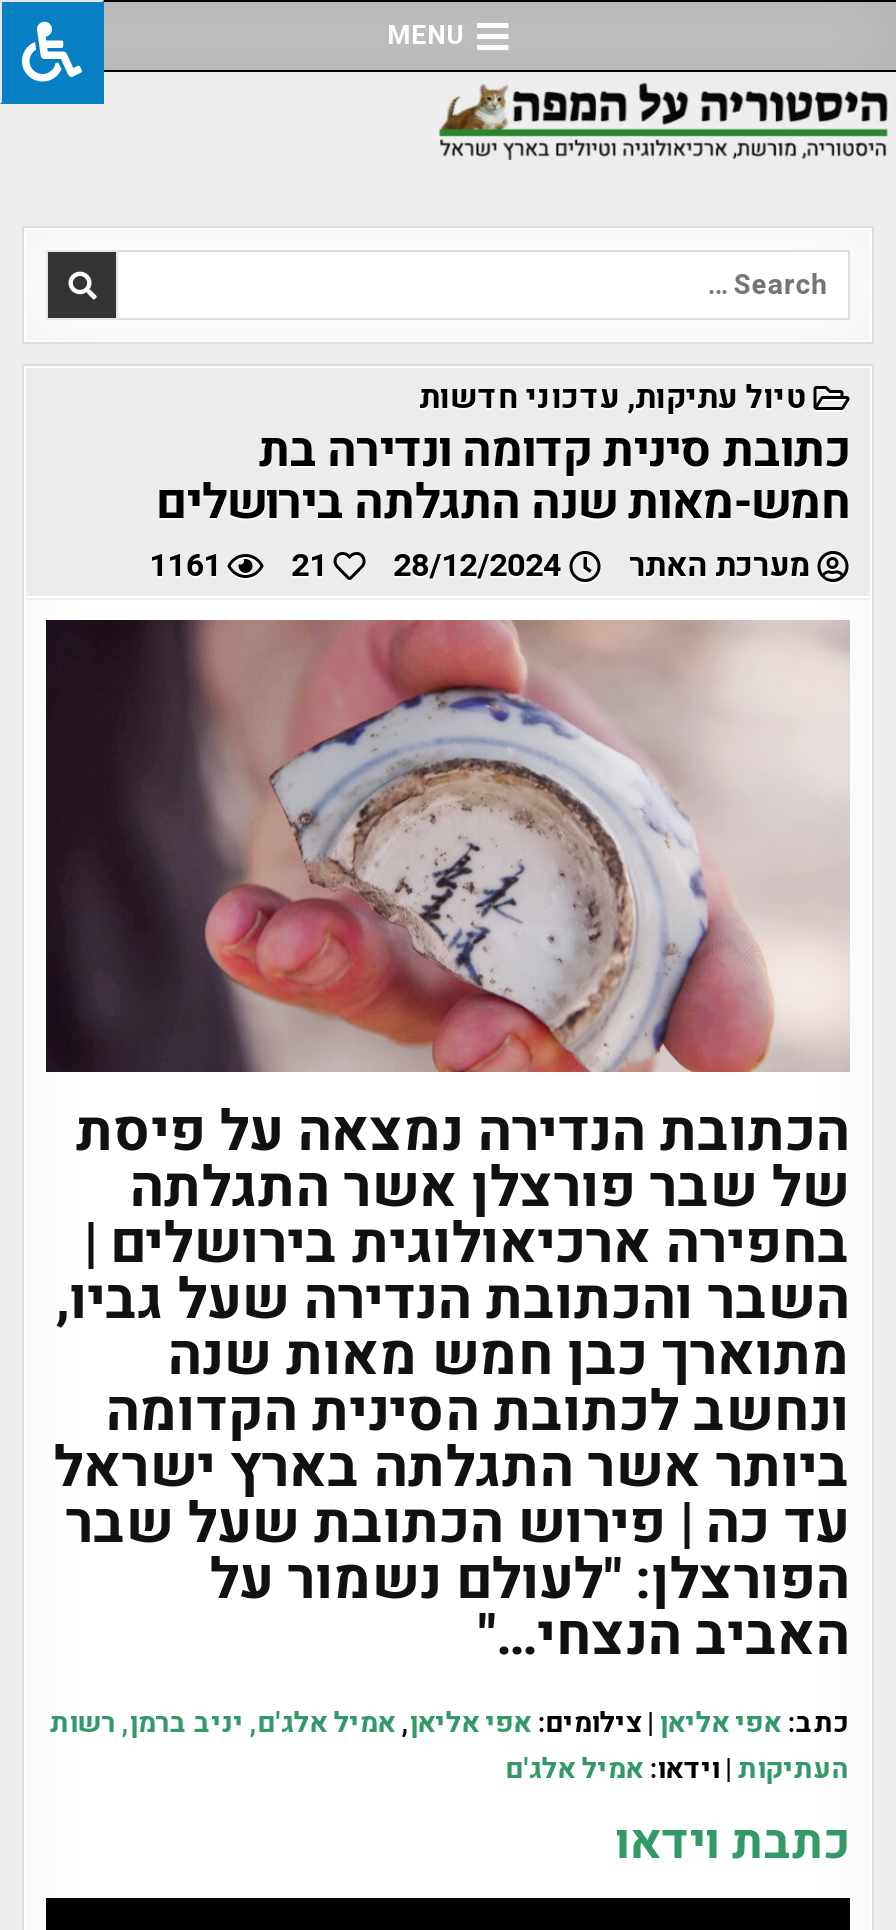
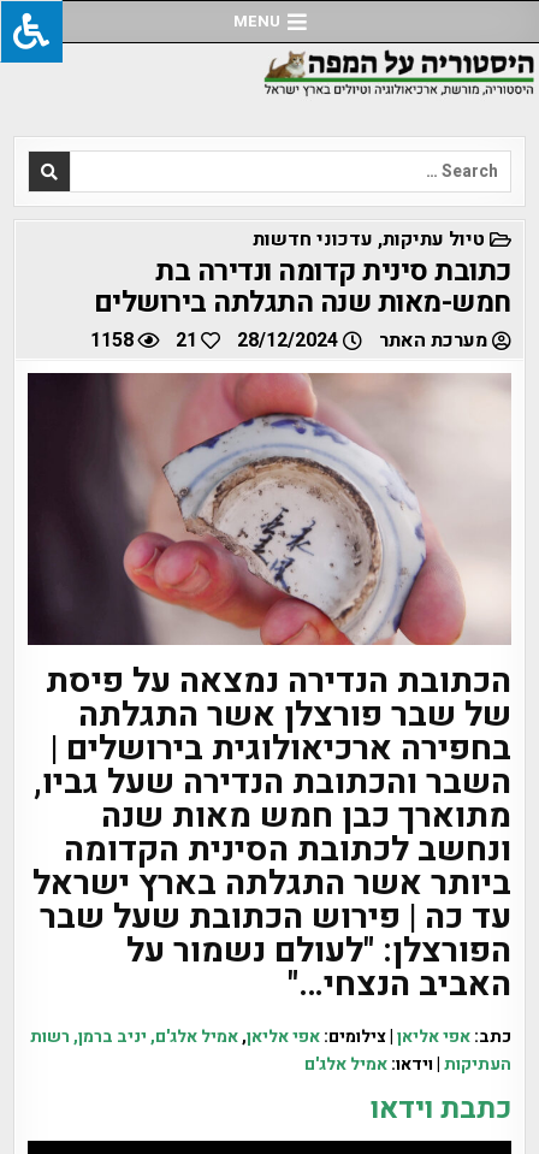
[150,543,328,591] 1161 21 -> [90,326,197,355] 1158 21

